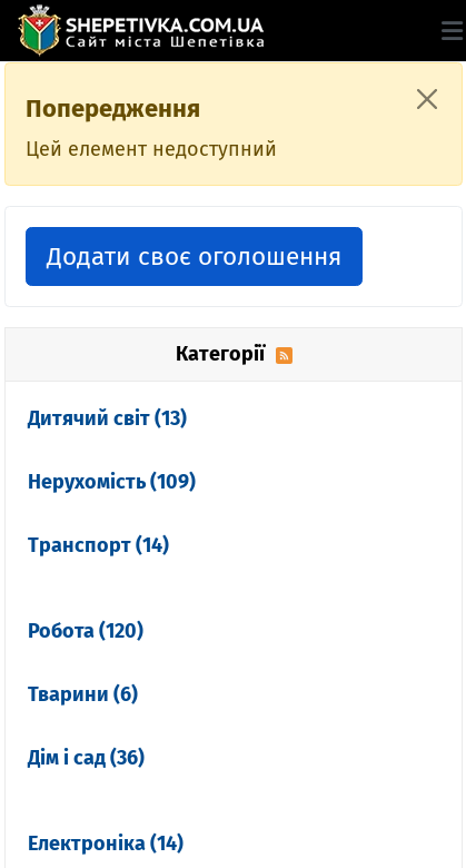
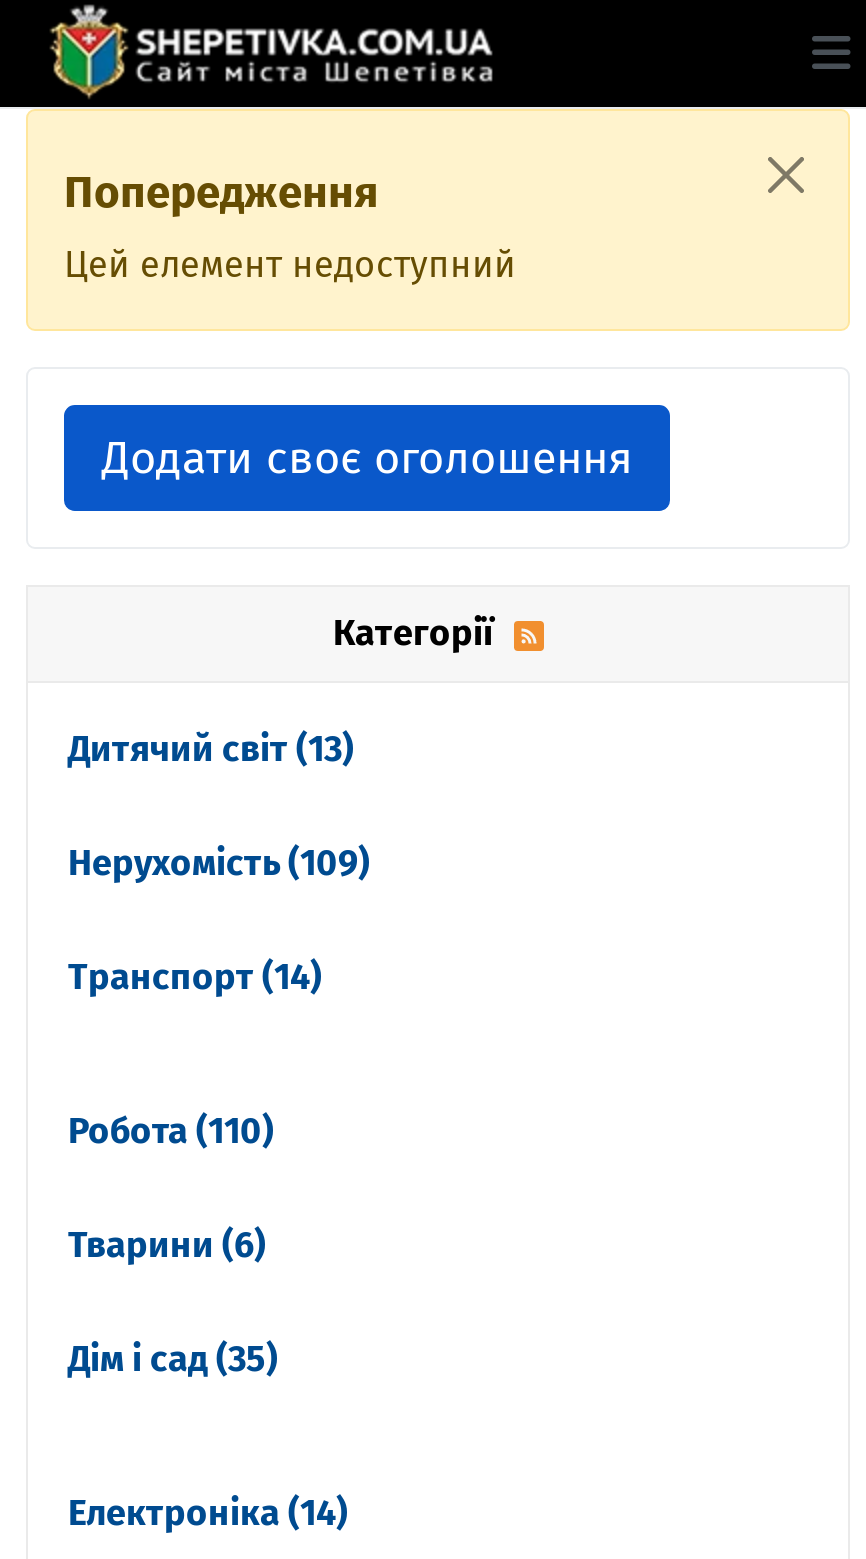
[28,619,143,643] Робота (120) -> [68,1109,274,1153] Робота (110)
[28,746,145,770] Дім і сад (36) -> [68,1337,278,1381] Дім і сад (35)

